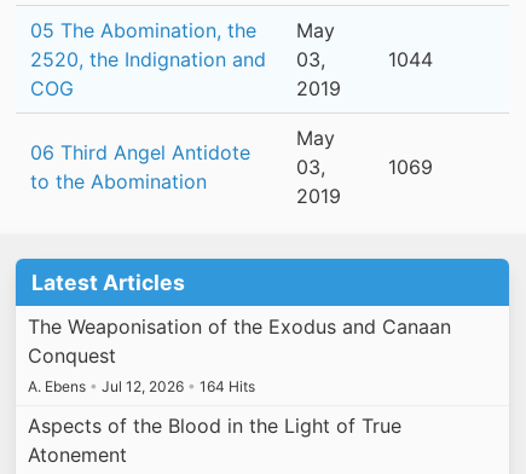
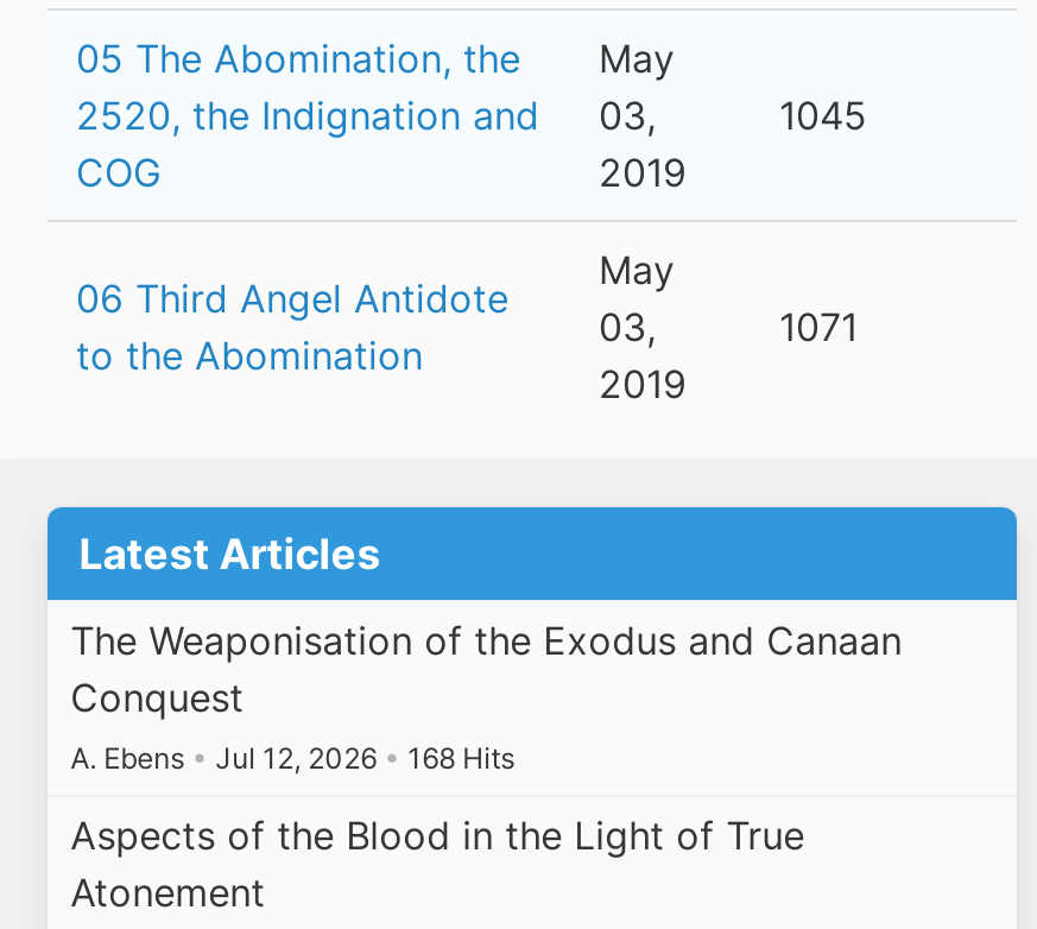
[388,48,433,72] 1044 -> [779,92,867,140] 1045
[388,155,433,179] 1069 -> [779,304,858,351] 1071
[27,377,255,395] A. Ebens • Jul 12, 2026 • 164 Hits -> [70,739,515,775] A. Ebens • Jul 12, 2026 • 168 Hits

